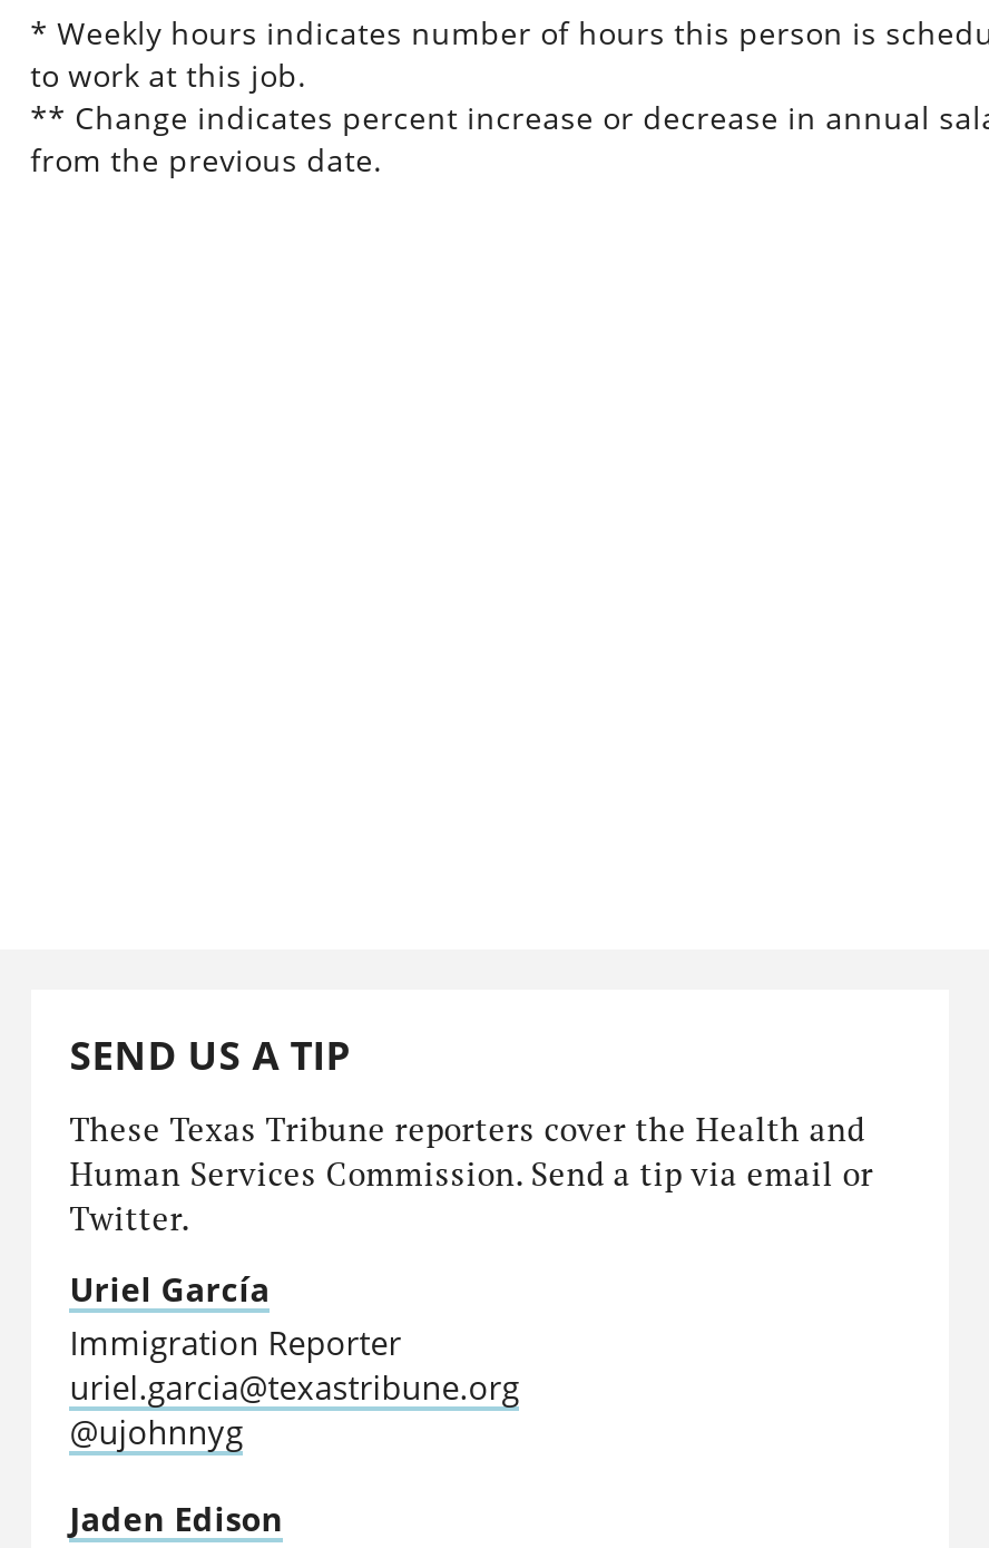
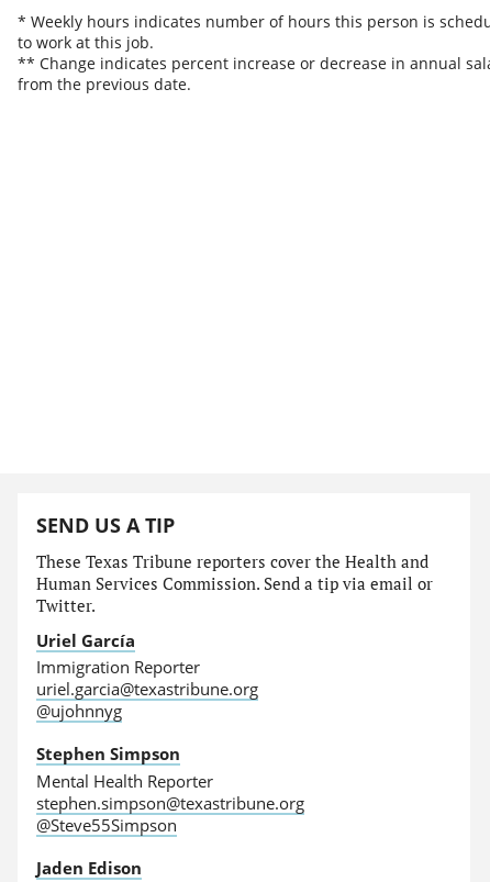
none -> [36,743,305,836] Stephen Simpson | Mental Health Reporter | stephen.simpson@texastribune.org | @Steve55Simpson

